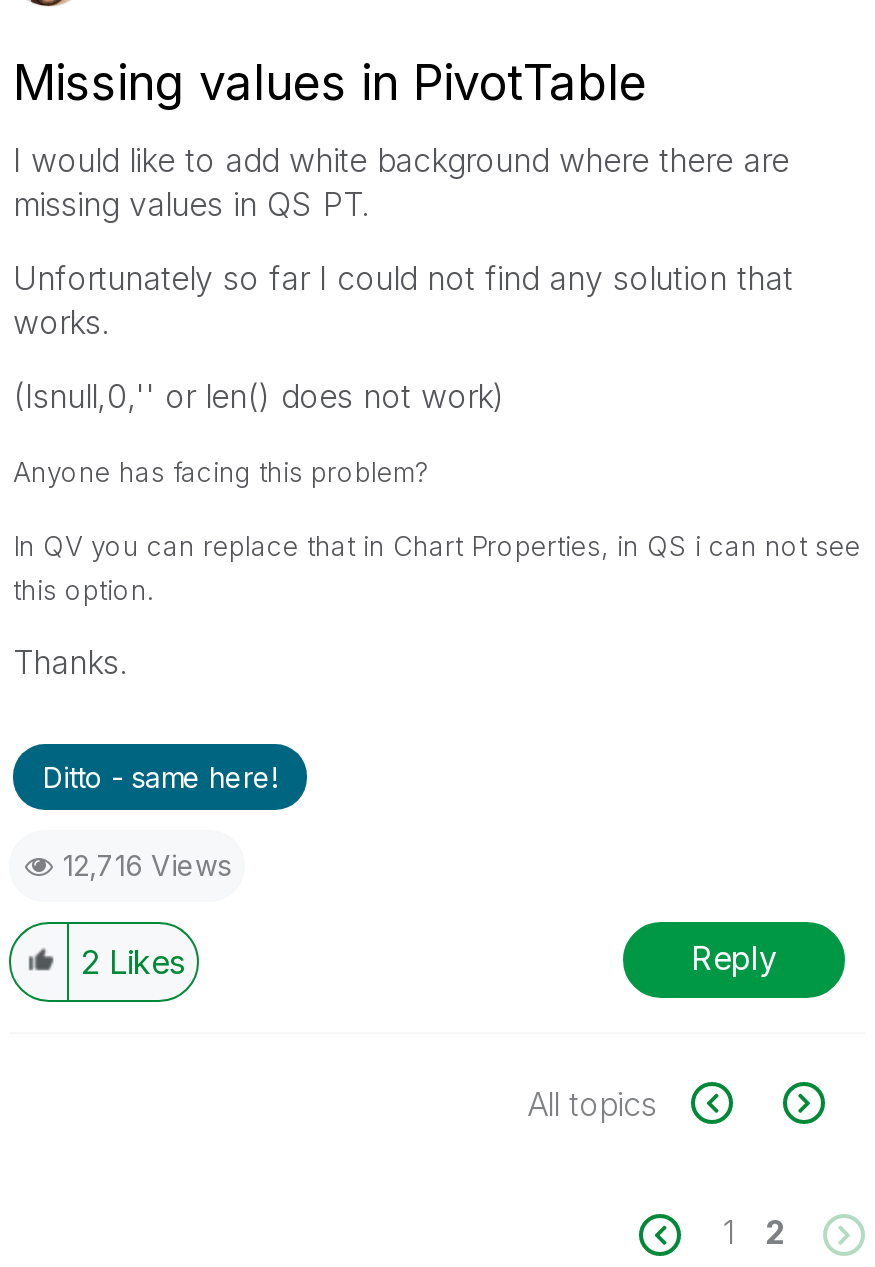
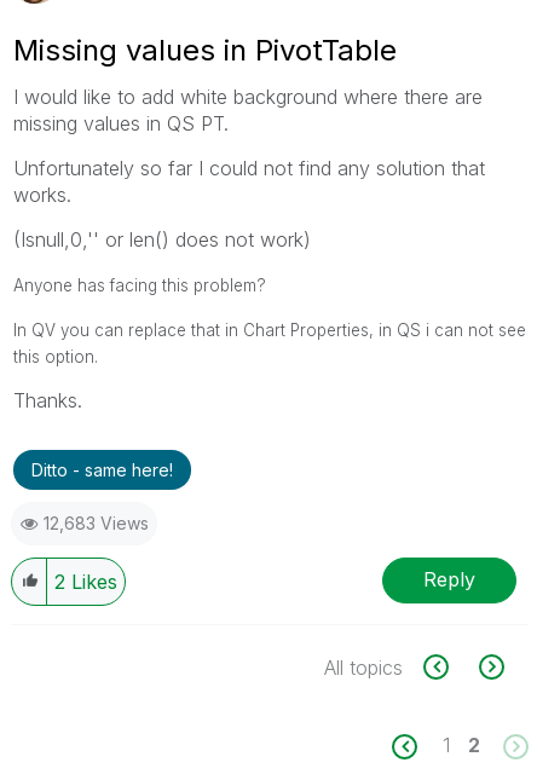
[63,847,231,881] 12,716 Views -> [44,512,149,533] 12,683 Views

